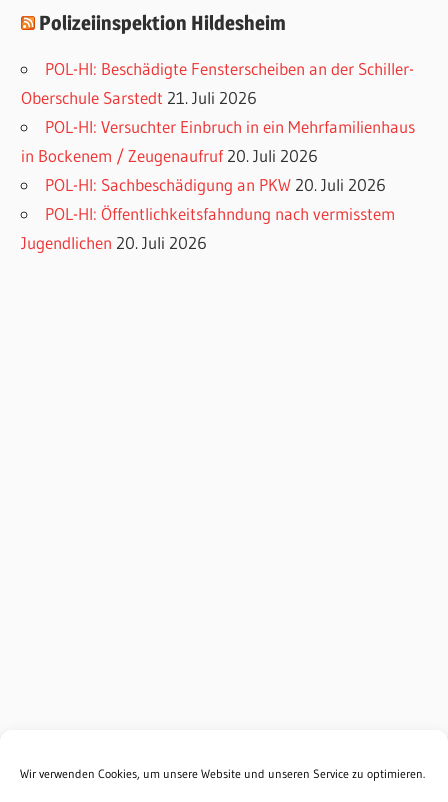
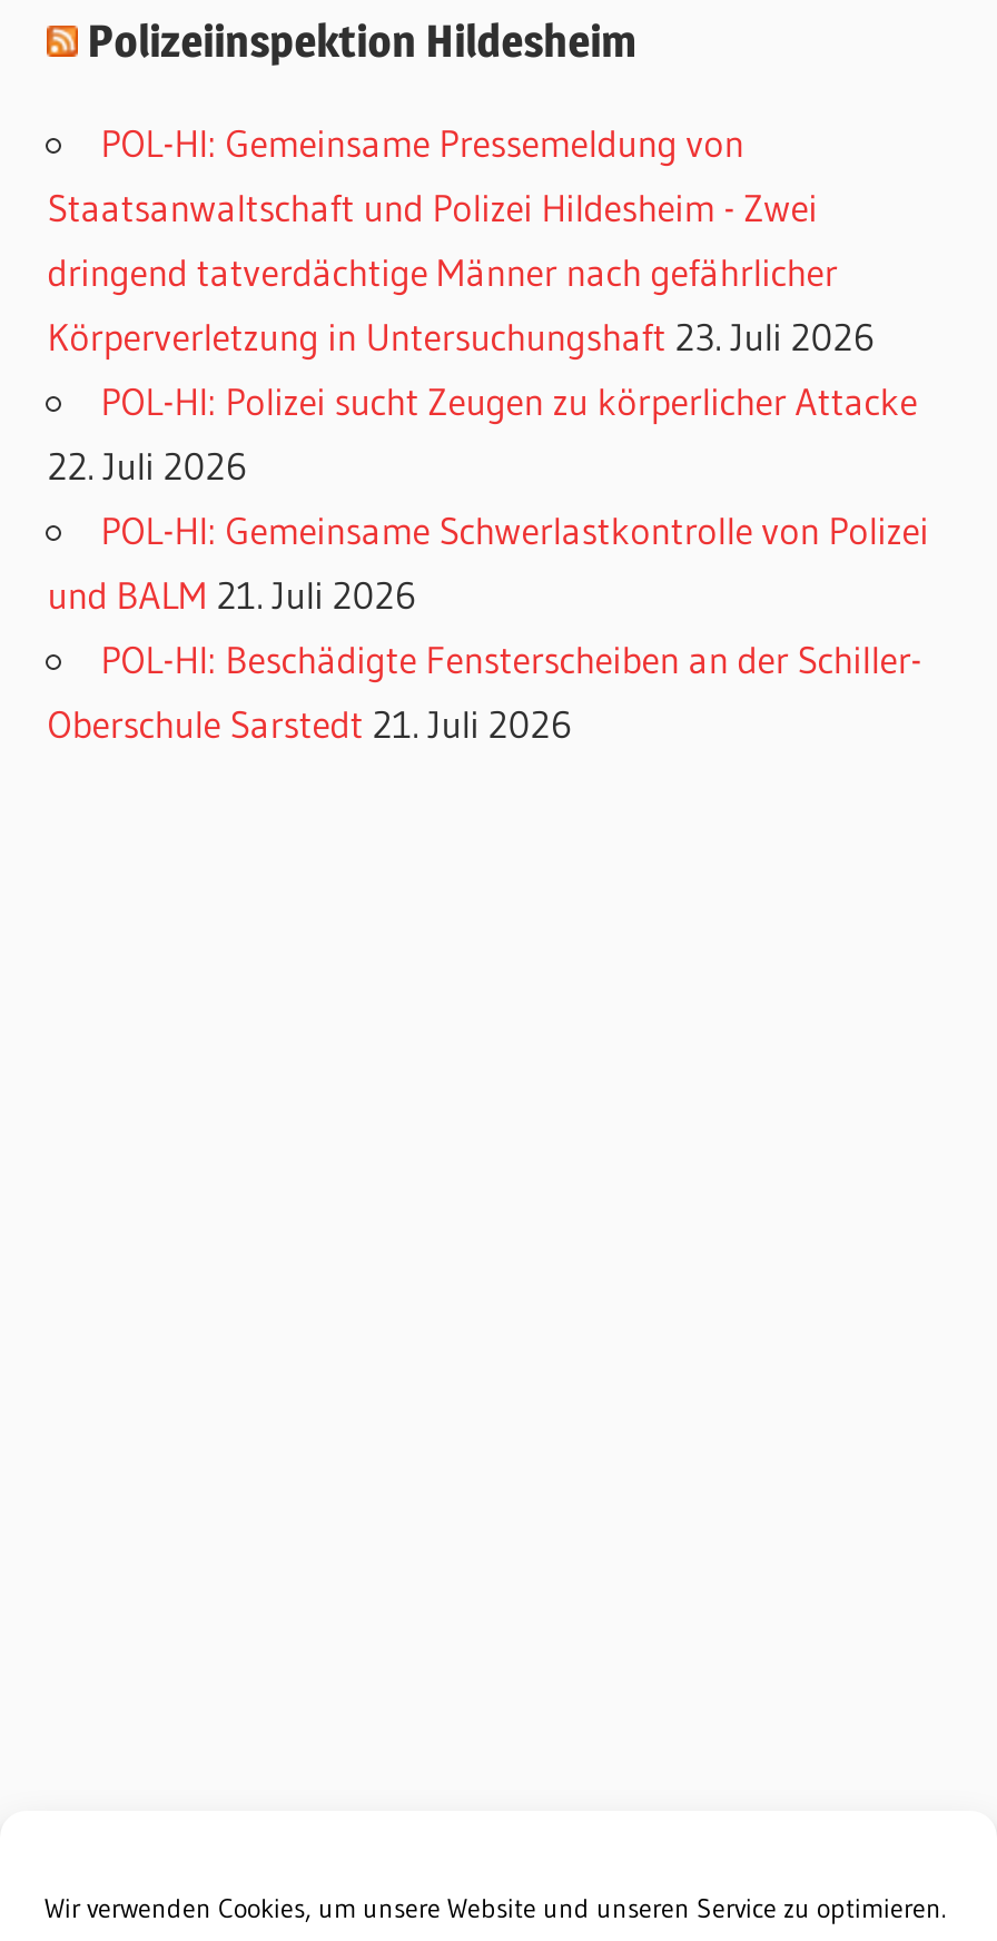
none -> [47,120,928,619] POL-HI: Gemeinsame Pressemeldung von | Staatsanwaltschaft und Polizei Hildesheim - Zwei | dringend tatverdächtige Männer nach gefährlicher | Körperverletzung in Untersuchungshaft 23. Juli 2026 | POL-HI: Polizei sucht Zeugen zu körperlicher Attacke | 22. Juli 2026 | POL-HI: Gemeinsame Schwerlastkontrolle von Polizei | und BALM 21. Juli 2026
moved [21,58,414,108] -> [47,637,922,748]: POL-HI: Beschädigte Fensterscheiben an der Schiller- | Oberschule Sarstedt 21. Juli 2026
[21,116,415,253] POL-HI: Versuchter Einbruch in ein Mehrfamilienhaus | in Bockenem / Zeugenaufruf 20. Juli 2026 | POL-HI: Sachbeschädigung an PKW 20. Juli 2026 | POL-HI: Öffentlichkeitsfahndung nach vermisstem | Jugendlichen 20. Juli 2026 -> none

